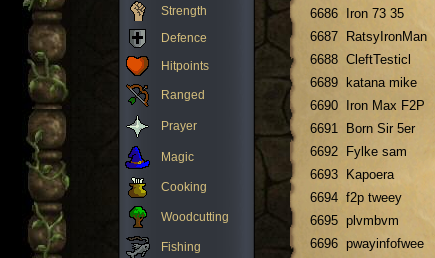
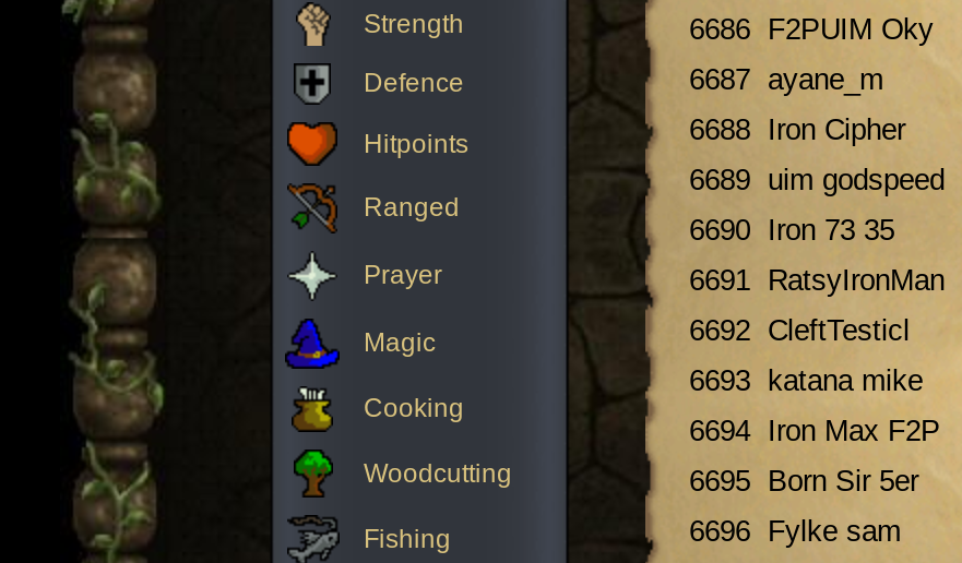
[310,6,404,21] 6686 Iron 73 35 -> [689,13,934,46] 6686 F2PUIM Oky
[310,29,427,44] 6687 RatsyIronMan -> [689,63,883,96] 6687 ayane_m
[310,52,411,67] 6688 CleftTesticl -> [689,113,905,146] 6688 Iron Cipher
[310,75,417,90] 6689 katana mike -> [689,164,945,196] 6689 uim godspeed
[310,98,425,113] 6690 Iron Max F2P -> [689,214,894,247] 6690 Iron 73 35
[310,121,415,136] 6691 Born Sir 5er -> [689,264,945,297] 6691 RatsyIronMan
[310,144,407,159] 6692 Fylke sam -> [689,314,910,347] 6692 CleftTesticl
[310,167,394,182] 6693 Kapoera -> [689,364,923,397] 6693 katana mike
[310,190,402,205] 6694 f2p tweey -> [689,415,940,447] 6694 Iron Max F2P
[310,213,399,228] 6695 plvmbvm -> [689,465,918,498] 6695 Born Sir 5er
[310,236,424,251] 6696 pwayinfofwee -> [689,515,901,548] 6696 Fylke sam

